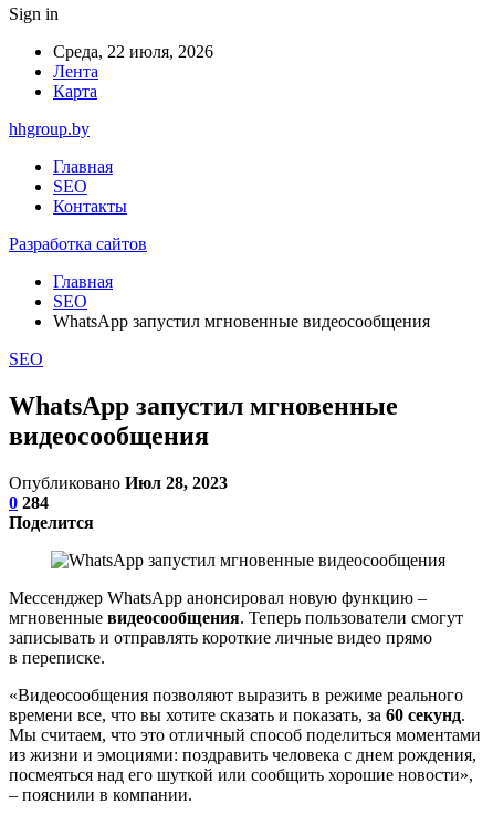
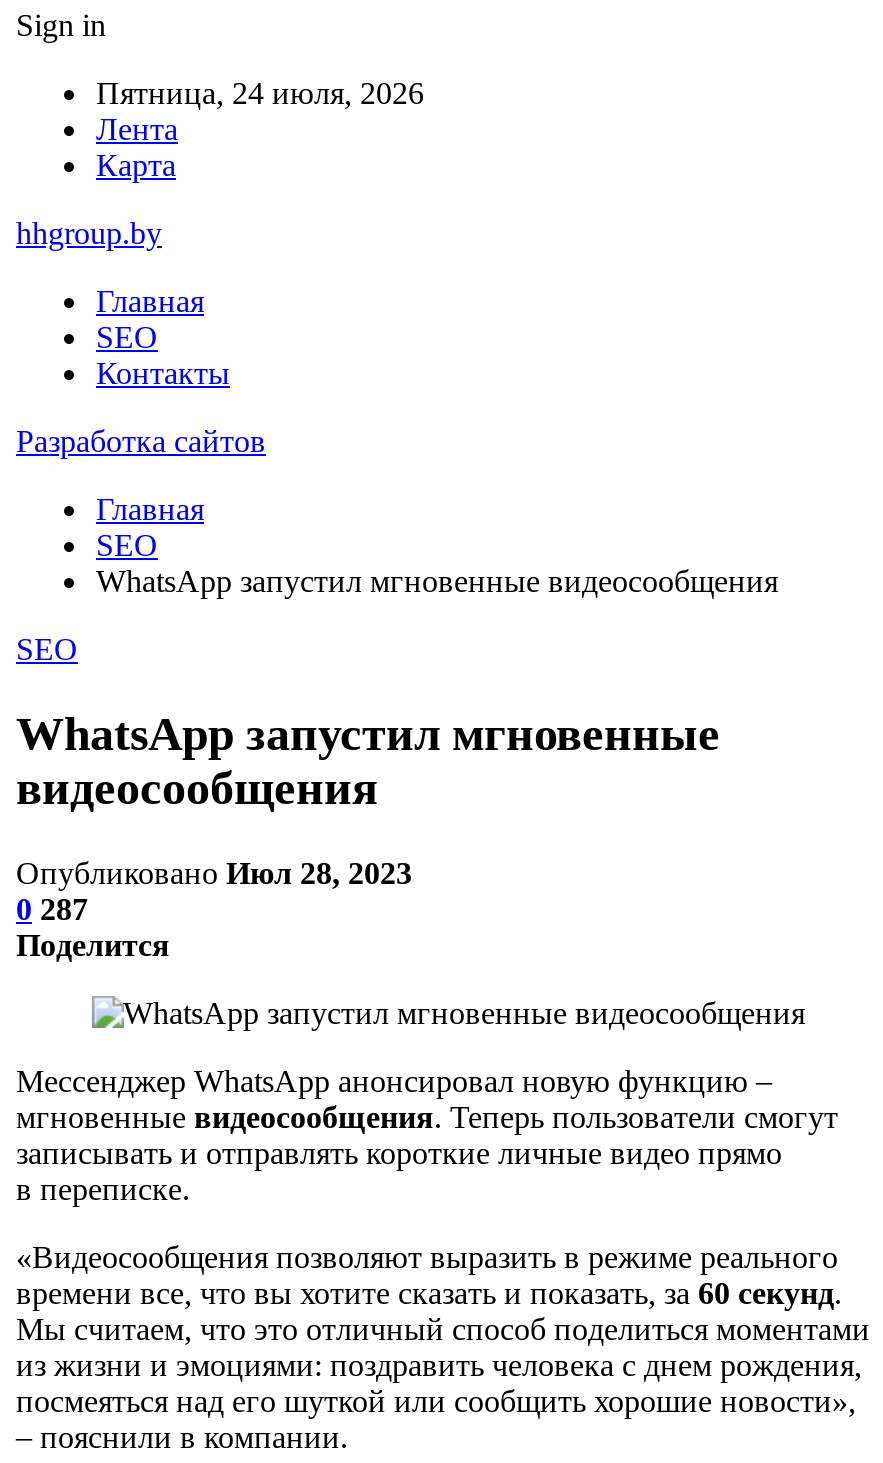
[53,42,213,61] Среда, 22 июля, 2026 -> [96,76,424,110] Пятница, 24 июля, 2026
[9,493,49,512] 0 284 -> [16,892,88,926] 0 287

